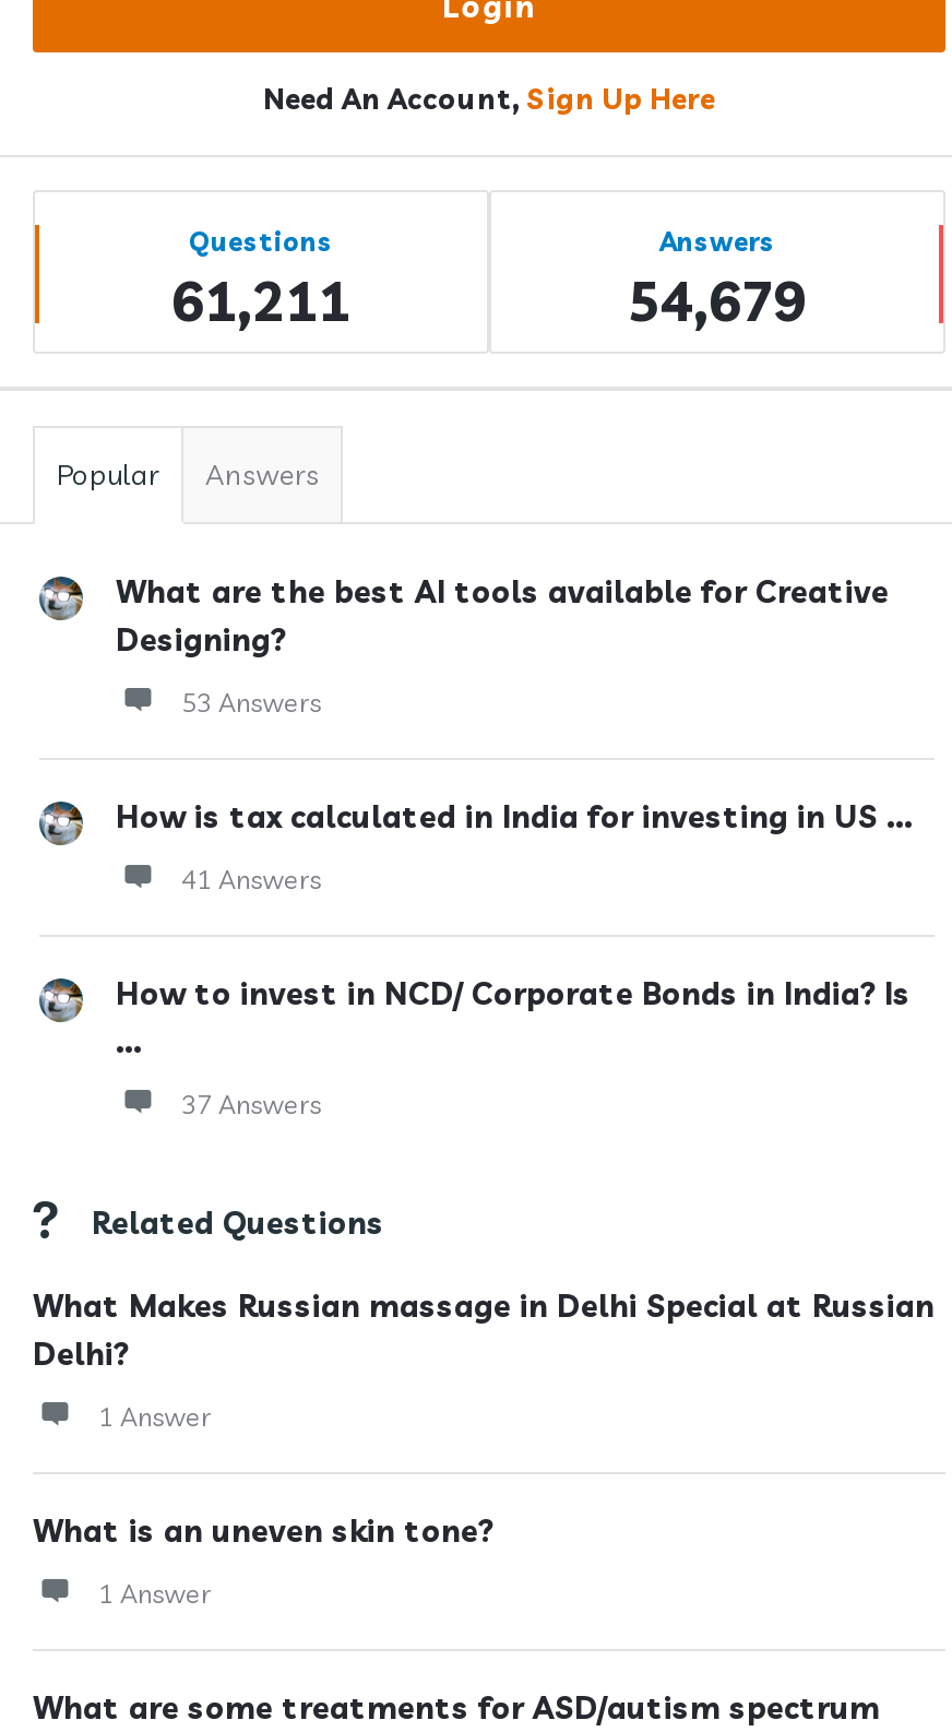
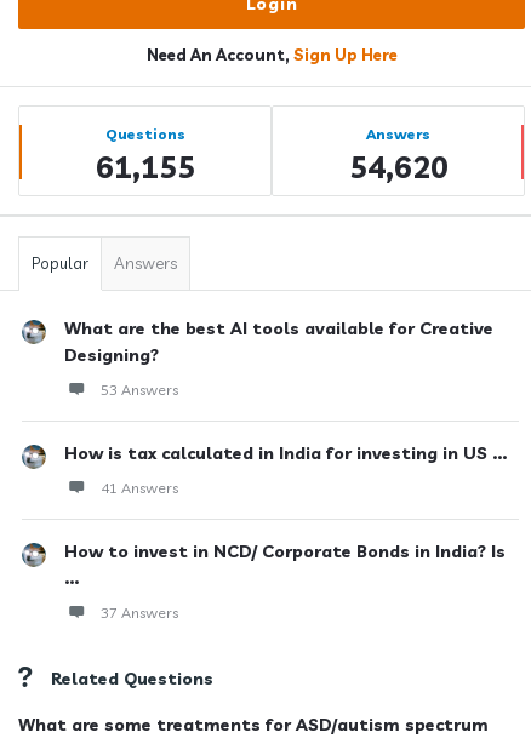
[171,266,350,334] 61,211 -> [95,147,195,185] 61,155
[628,266,807,334] 54,679 -> [349,147,448,185] 54,620
[33,1286,935,1609] What Makes Russian massage in Delhi Special at Russian | Delhi? | 1 Answer | What is an uneven skin tone? | 1 Answer -> none

